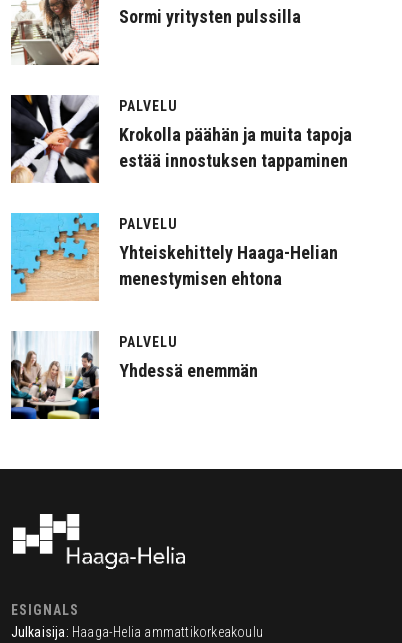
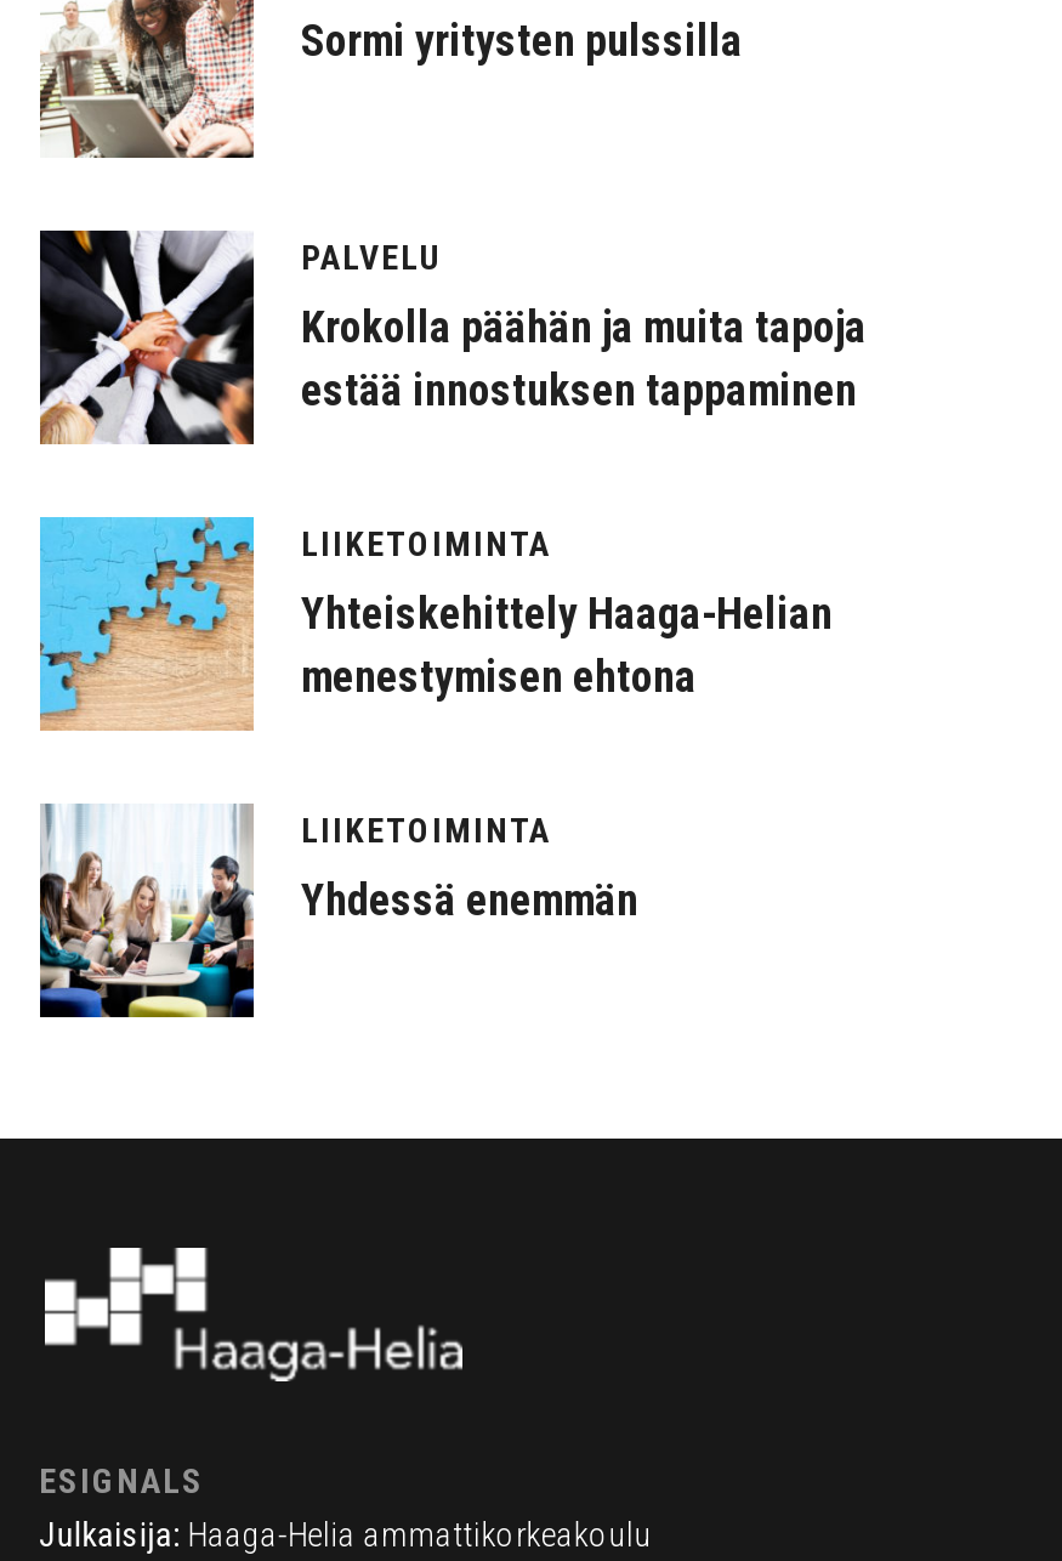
[118,216,177,232] PALVELU -> [301,524,551,563] LIIKETOIMINTA
[118,334,177,350] PALVELU -> [301,811,551,849] LIIKETOIMINTA

